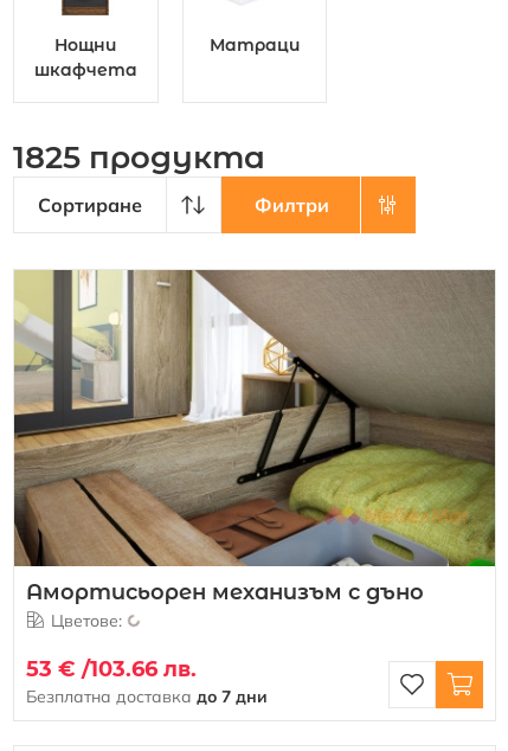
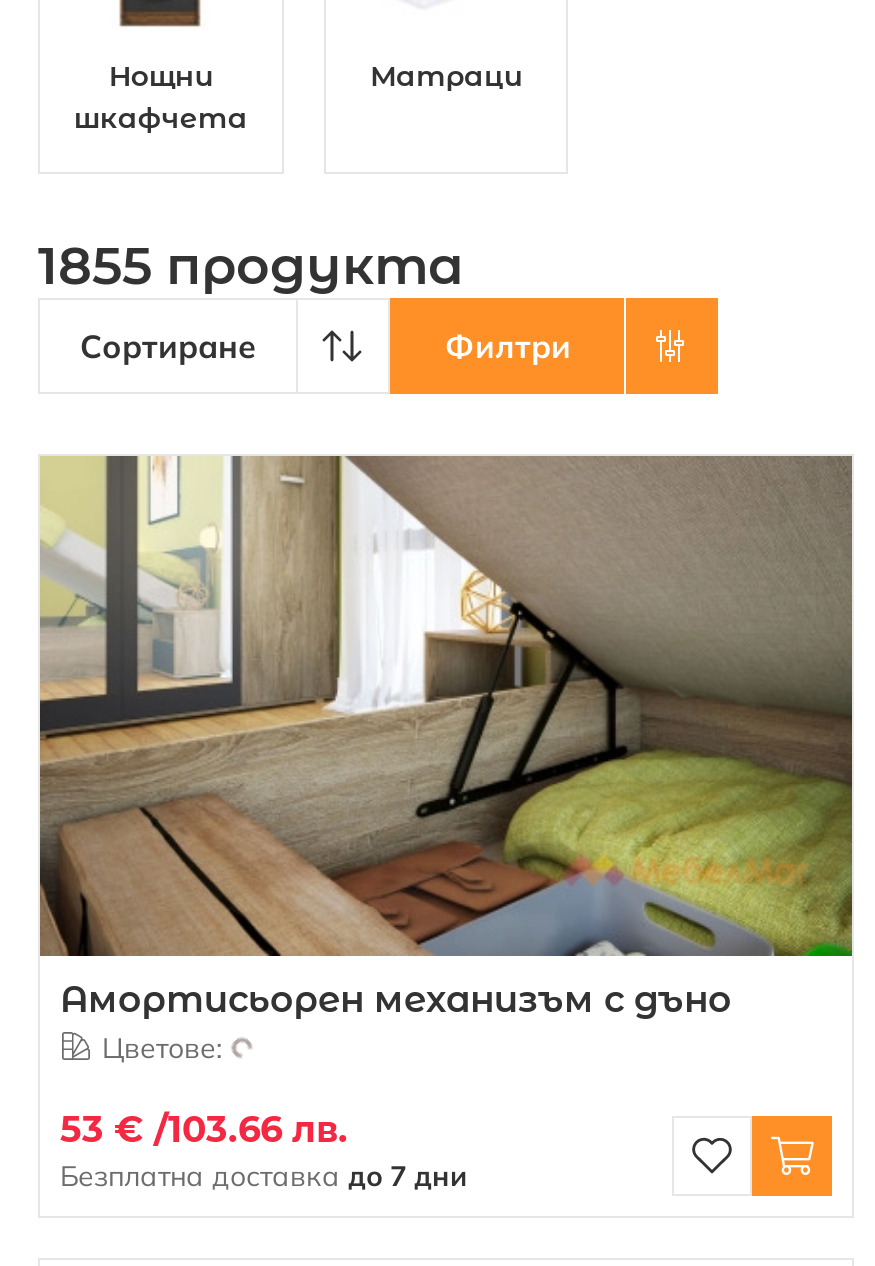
[13,139,265,176] 1825 продуктa -> [38,234,464,298] 1855 продуктa

